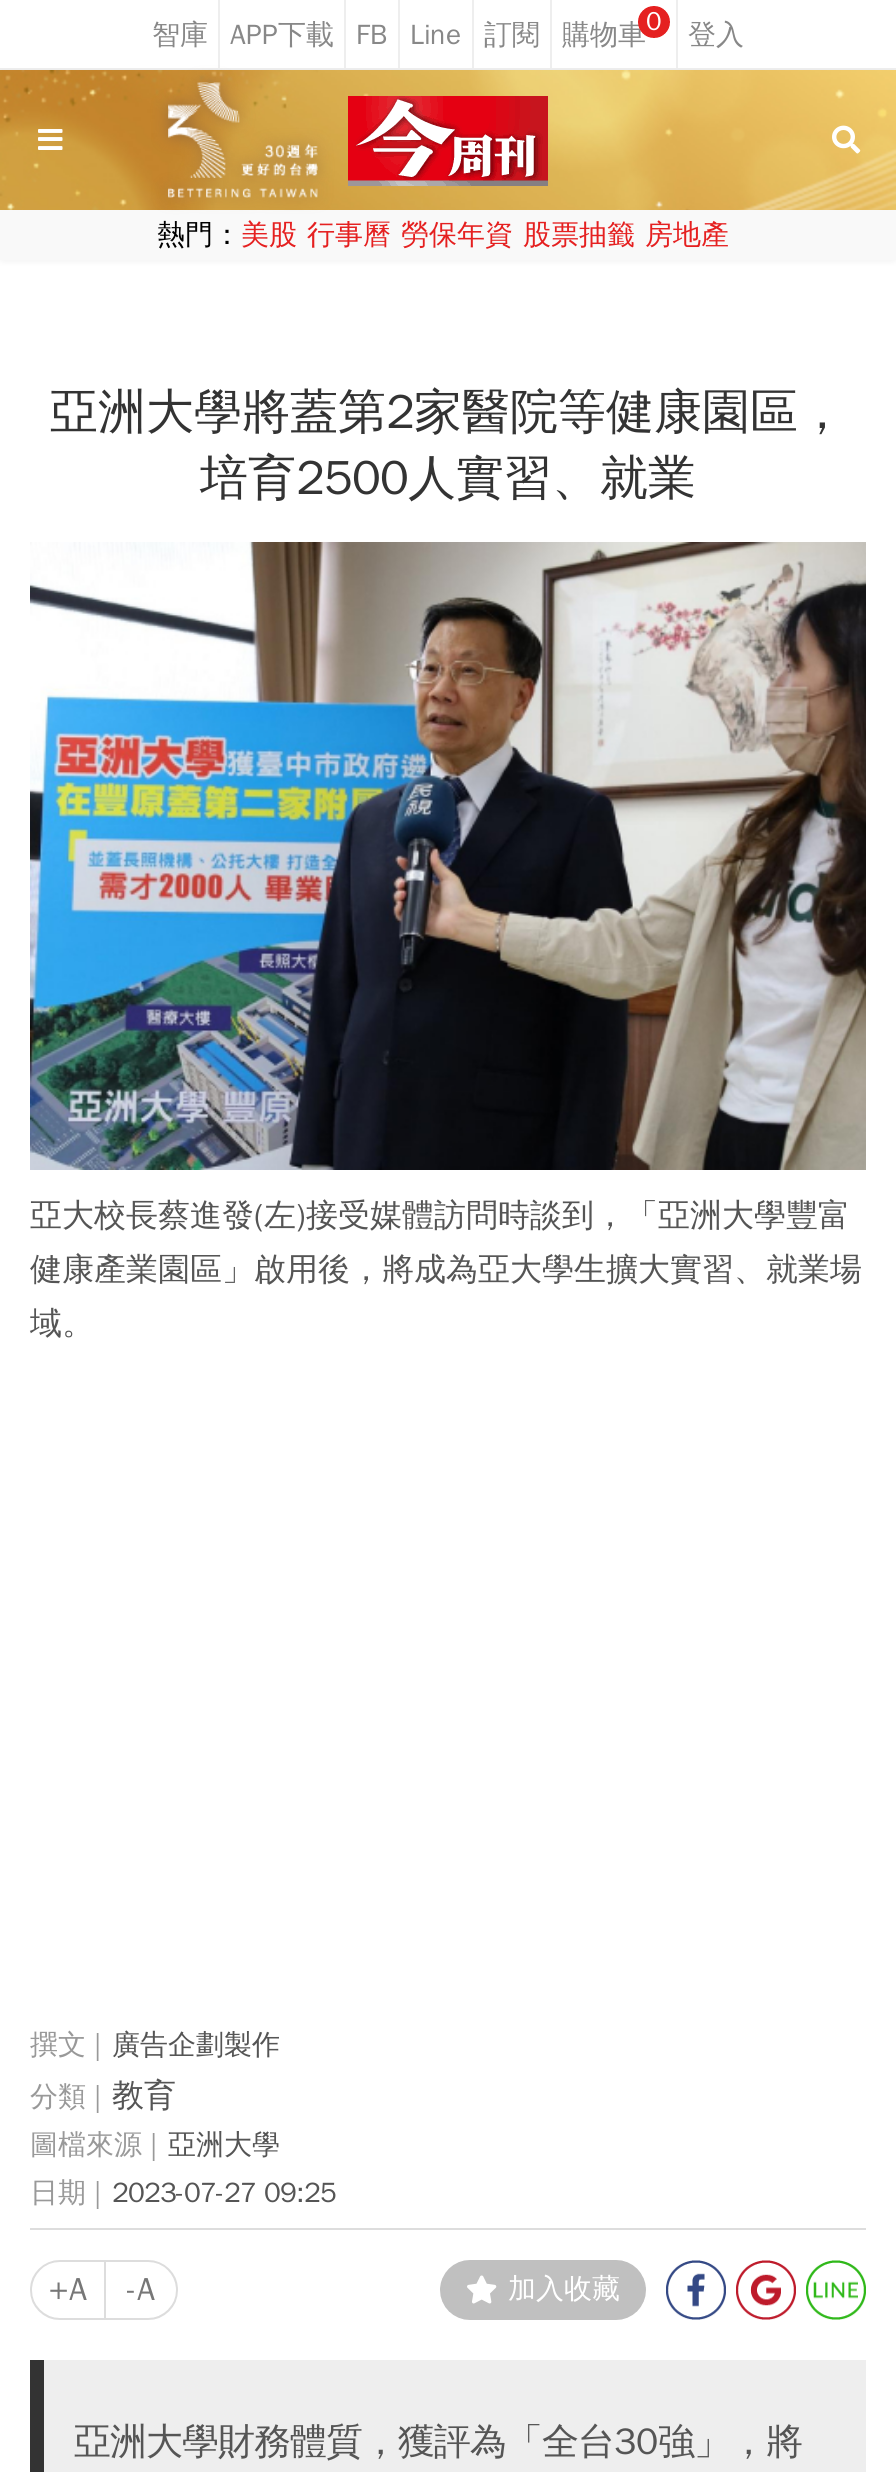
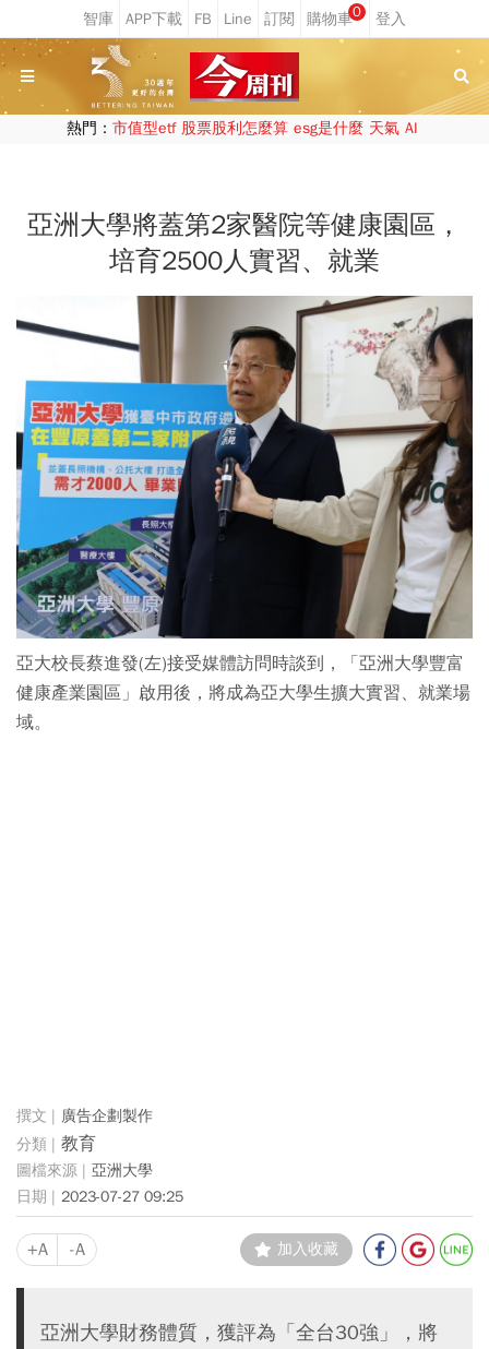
[157,218,729,252] 熱門：美股 行事曆 勞保年資 股票抽籤 房地產 -> [66,119,418,138] 熱門：市值型etf 股票股利怎麼算 esg是什麼 天氣 AI

